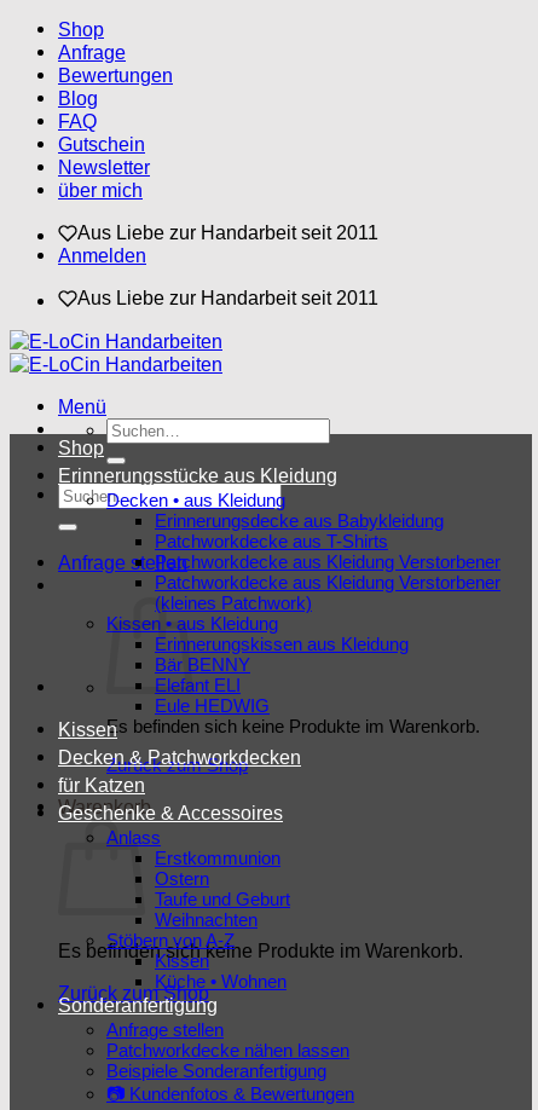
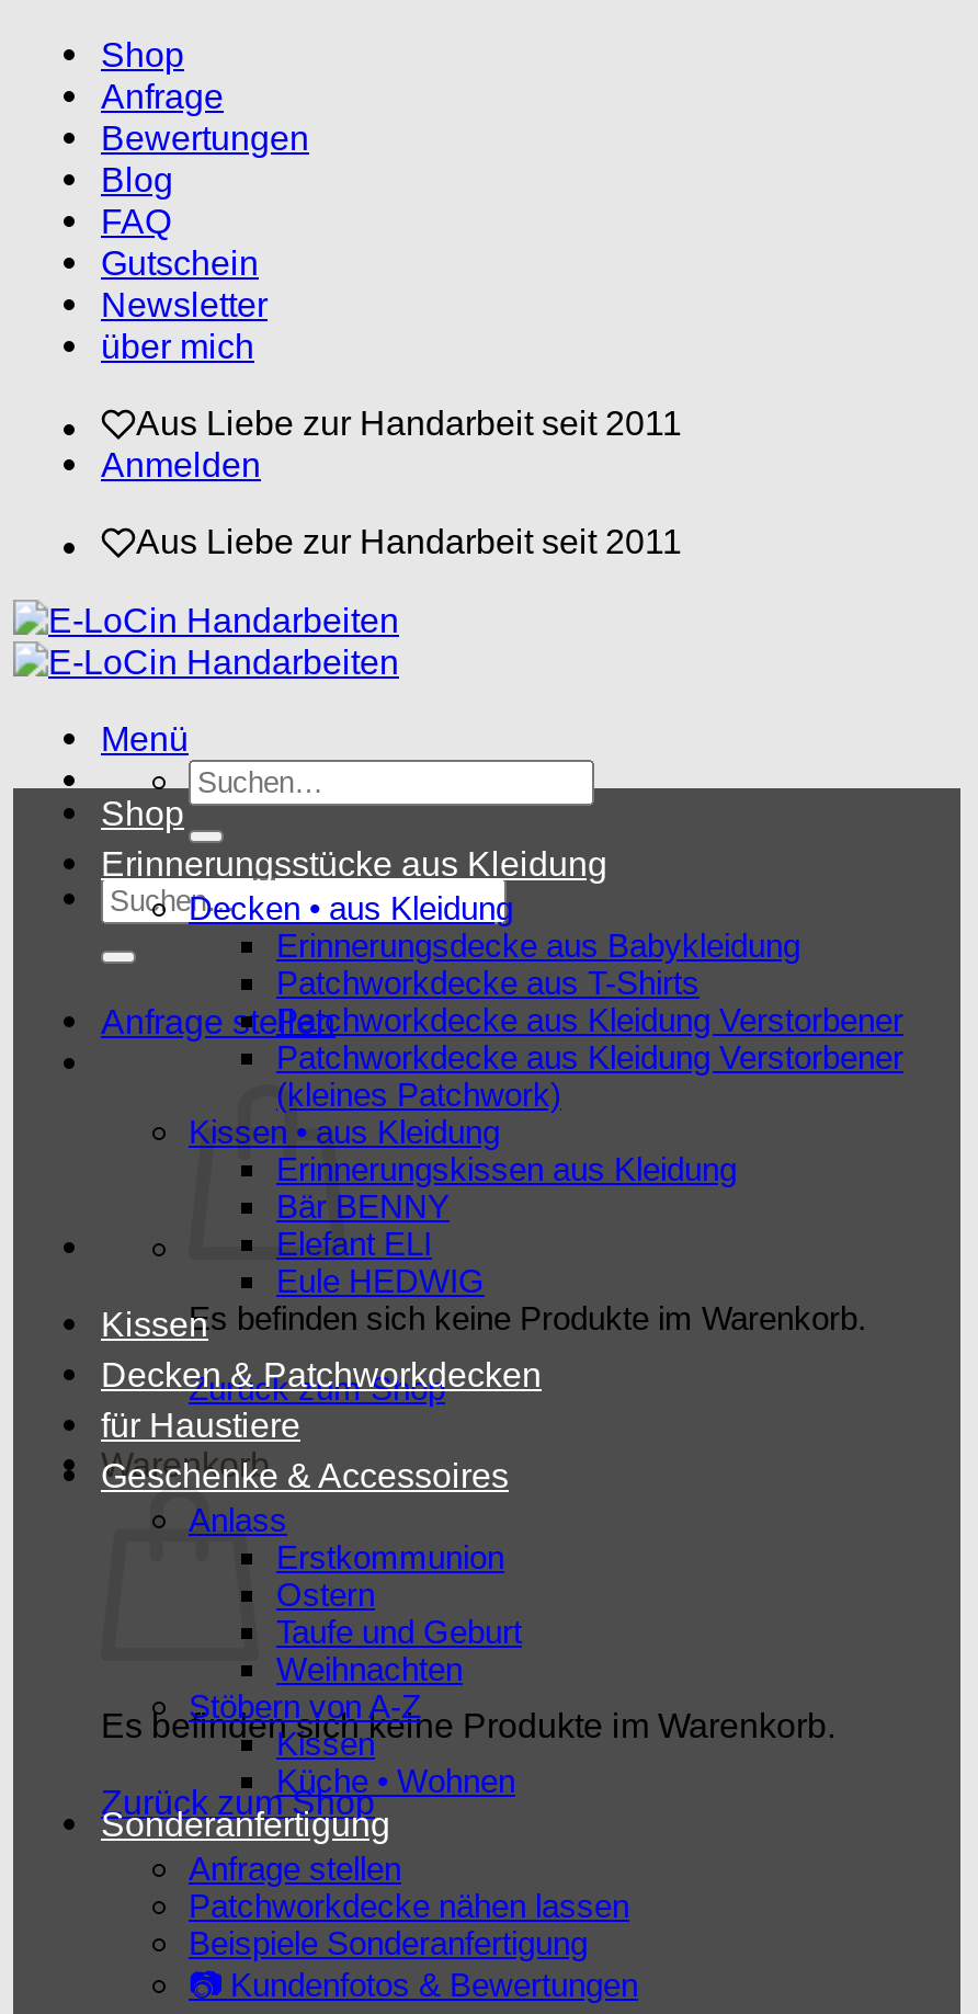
[58,774,145,795] für Katzen -> [101,1404,300,1443] für Haustiere

